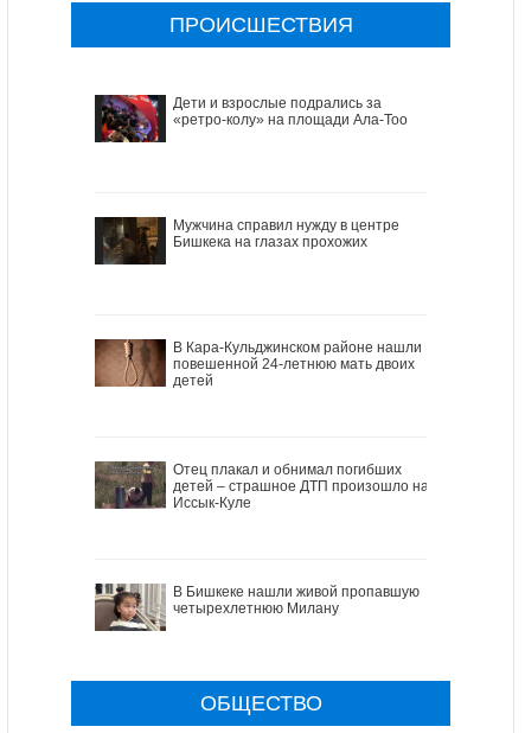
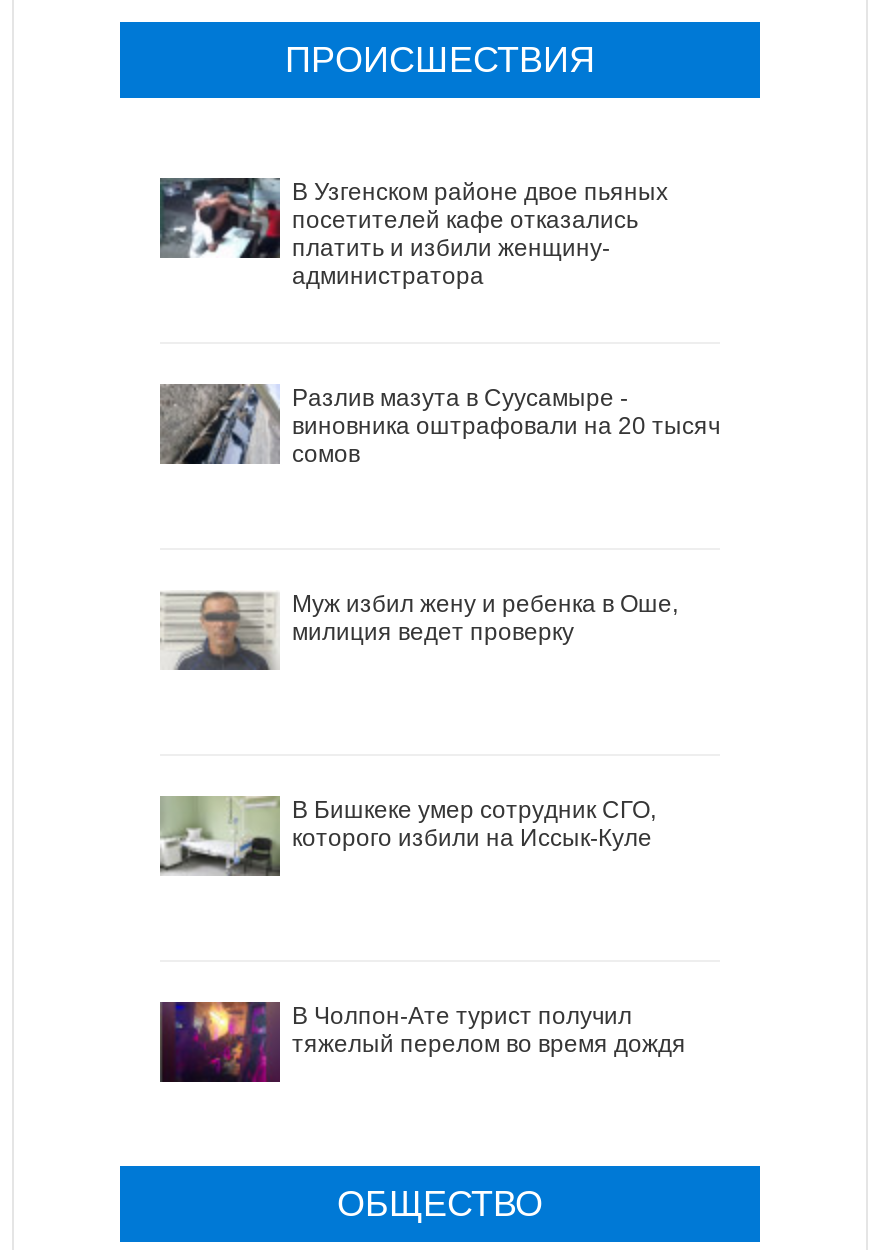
[95,94,408,144] [image] | Дети и взрослые подрались за | «ретро-колу» на площади Ала-Тоо -> [160,176,668,290] [image] | В Узгенском районе двое пьяных | посетителей кафе отказались | платить и избили женщину- | администратора
[95,217,399,266] [image] | Мужчина справил нужду в центре | Бишкека на глазах прохожих -> [160,384,720,468] [image] | Разлив мазута в Суусамыре - | виновника оштрафовали на 20 тысяч | сомов
[94,338,422,389] [image] | В Кара-Кульджинском районе нашли | повешенной 24-летнюю мать двоих | детей -> [160,590,678,672] [image] | Муж избил жену и ребенка в Оше, | милиция ведет проверку
[94,461,429,511] [image] | Отец плакал и обнимал погибших | детей – страшное ДТП произошло на | Иссык-Куле -> [160,796,656,876] [image] | В Бишкеке умер сотрудник СГО, | которого избили на Иссык-Куле
[95,583,420,632] [image] | В Бишкеке нашли живой пропавшую | четырехлетнюю Милану -> [160,1002,686,1082] [image] | В Чолпон-Ате турист получил | тяжелый перелом во время дождя

